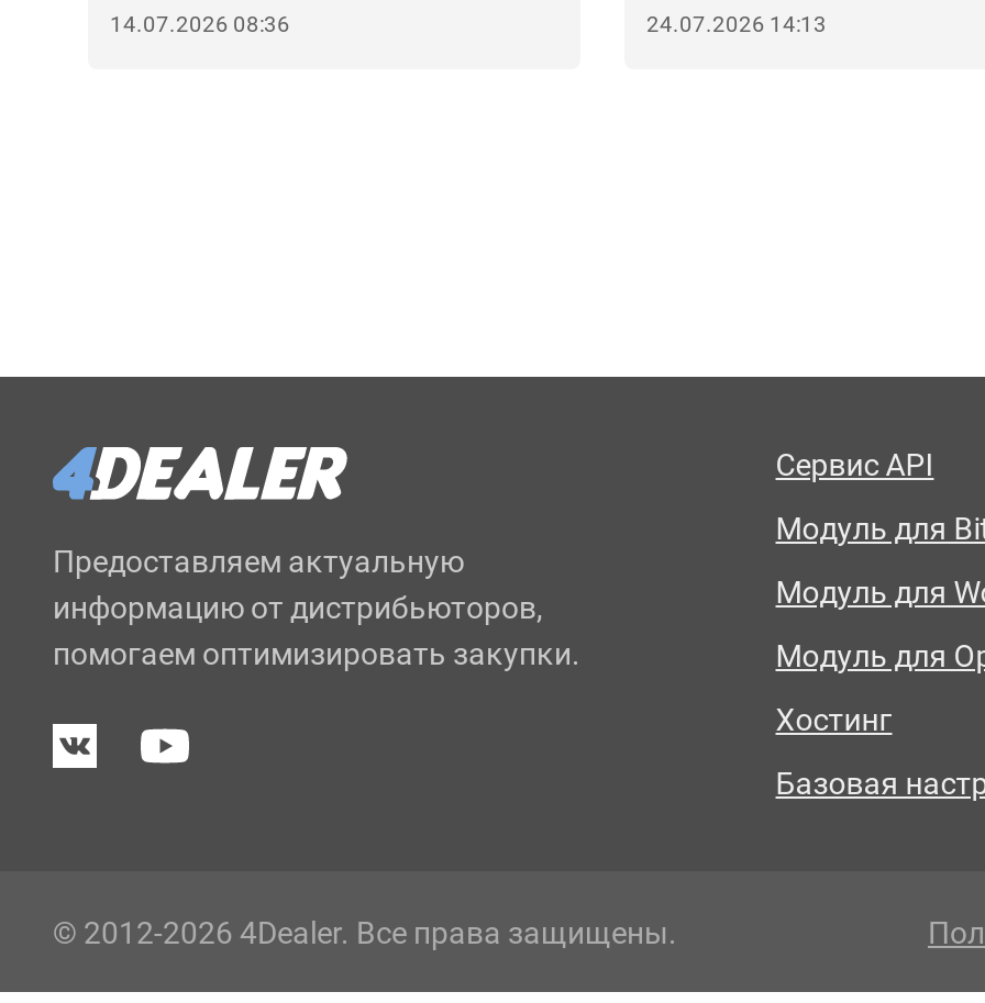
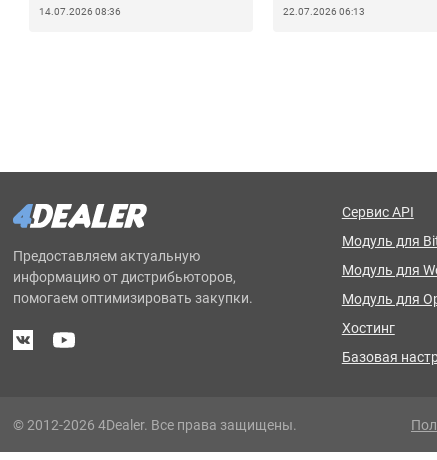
[646,12,827,36] 24.07.2026 14:13 -> [283,6,365,17] 22.07.2026 06:13

